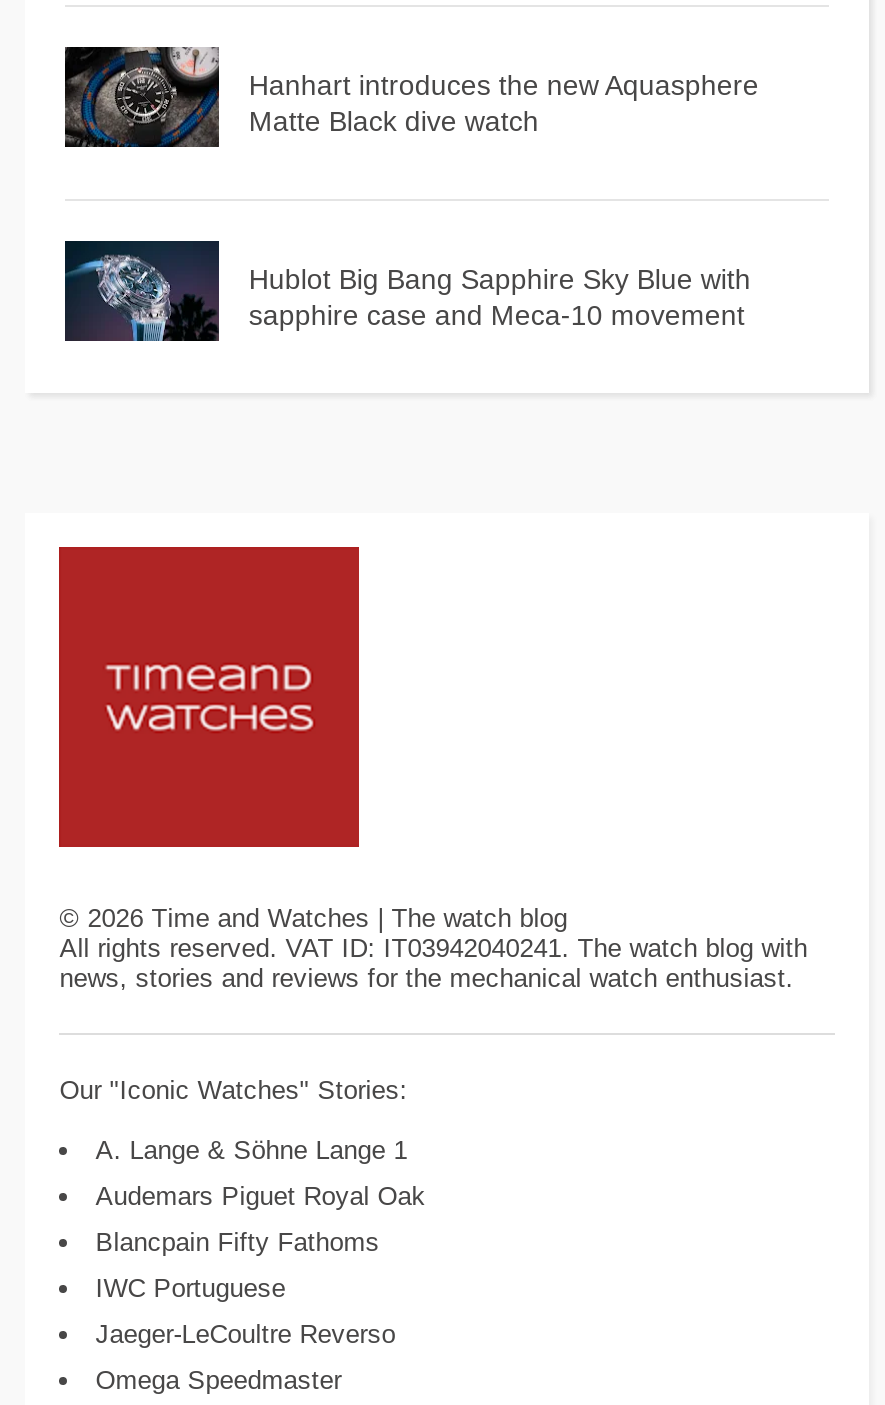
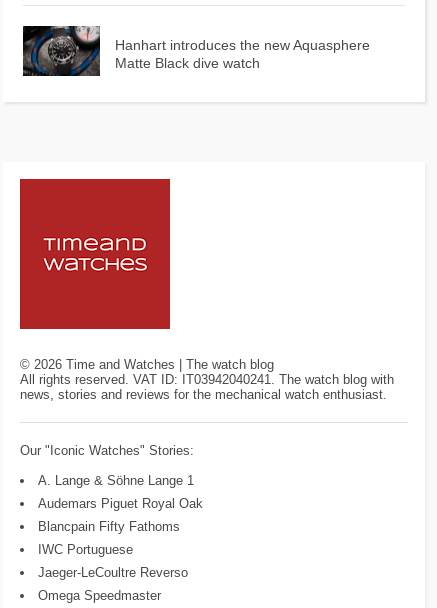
[65,239,751,343] [image] | Hublot Big Bang Sapphire Sky Blue with | sapphire case and Meca-10 movement -> none

